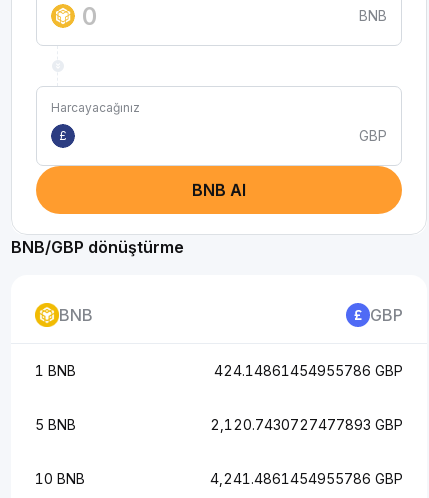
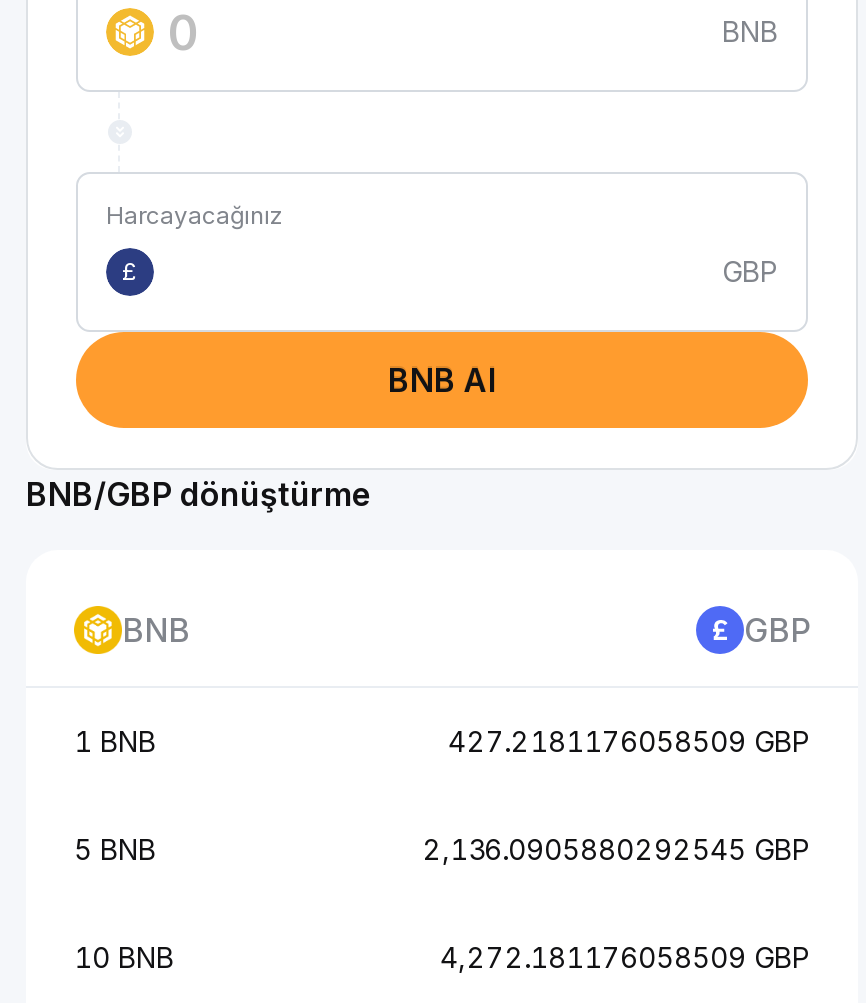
[214,362,403,379] 424.14861454955786 GBP -> [448,724,810,758] 427.2181176058509 GBP
[210,416,403,433] 2,120.7430727477893 GBP -> [422,832,810,866] 2,136.0905880292545 GBP
[210,470,403,487] 4,241.4861454955786 GBP -> [440,940,810,974] 4,272.181176058509 GBP

